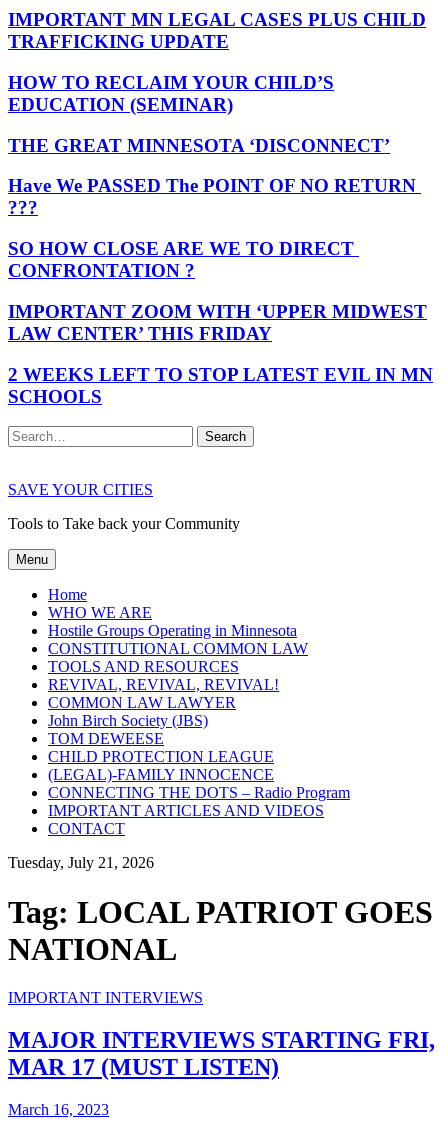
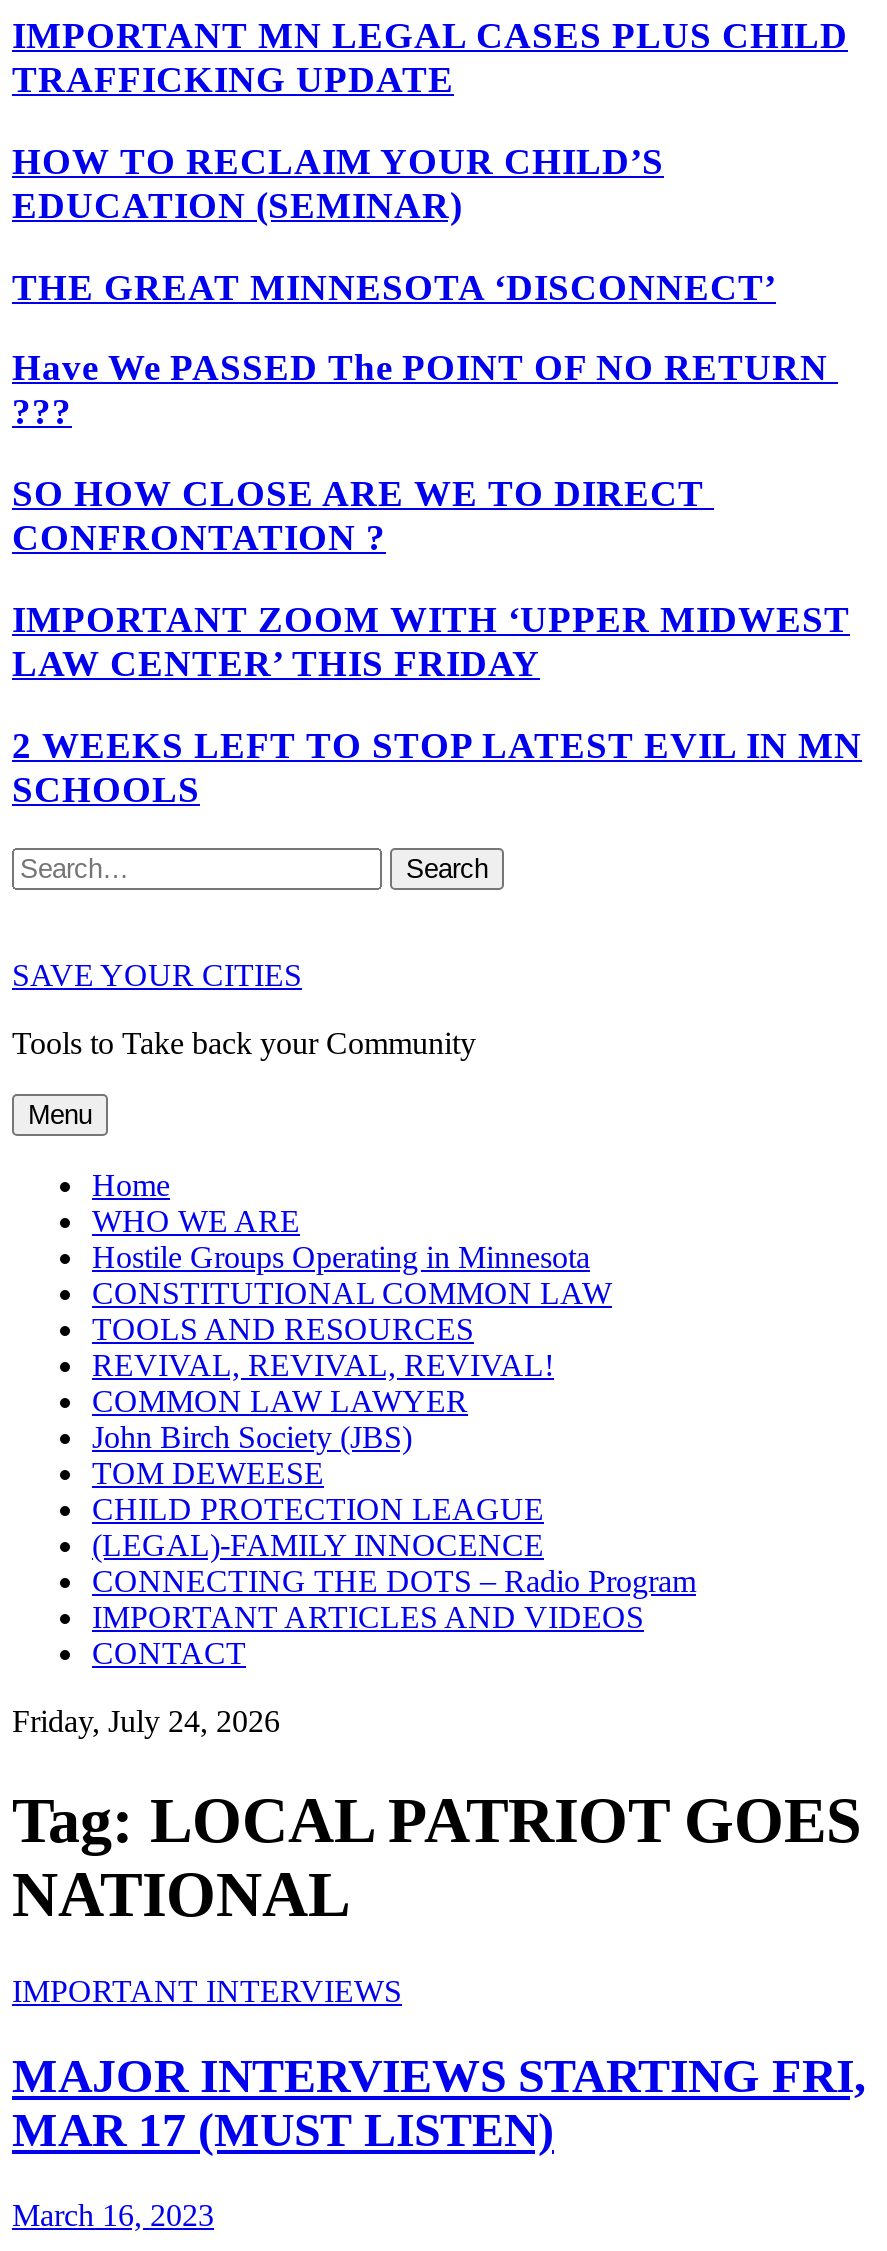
[8,854,154,871] Tuesday, July 21, 2026 -> [12,1705,280,1739] Friday, July 24, 2026

